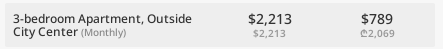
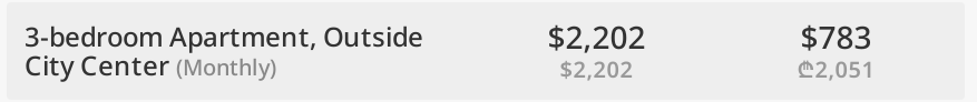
[248,9,292,28] $2,213 -> [548,16,646,58] $2,202
[361,9,393,28] $789 -> [800,16,872,58] $783
[253,26,286,40] $2,213 -> [560,54,633,85] $2,202
[360,26,395,40] ₾2,069 -> [797,54,875,85] ₾2,051

